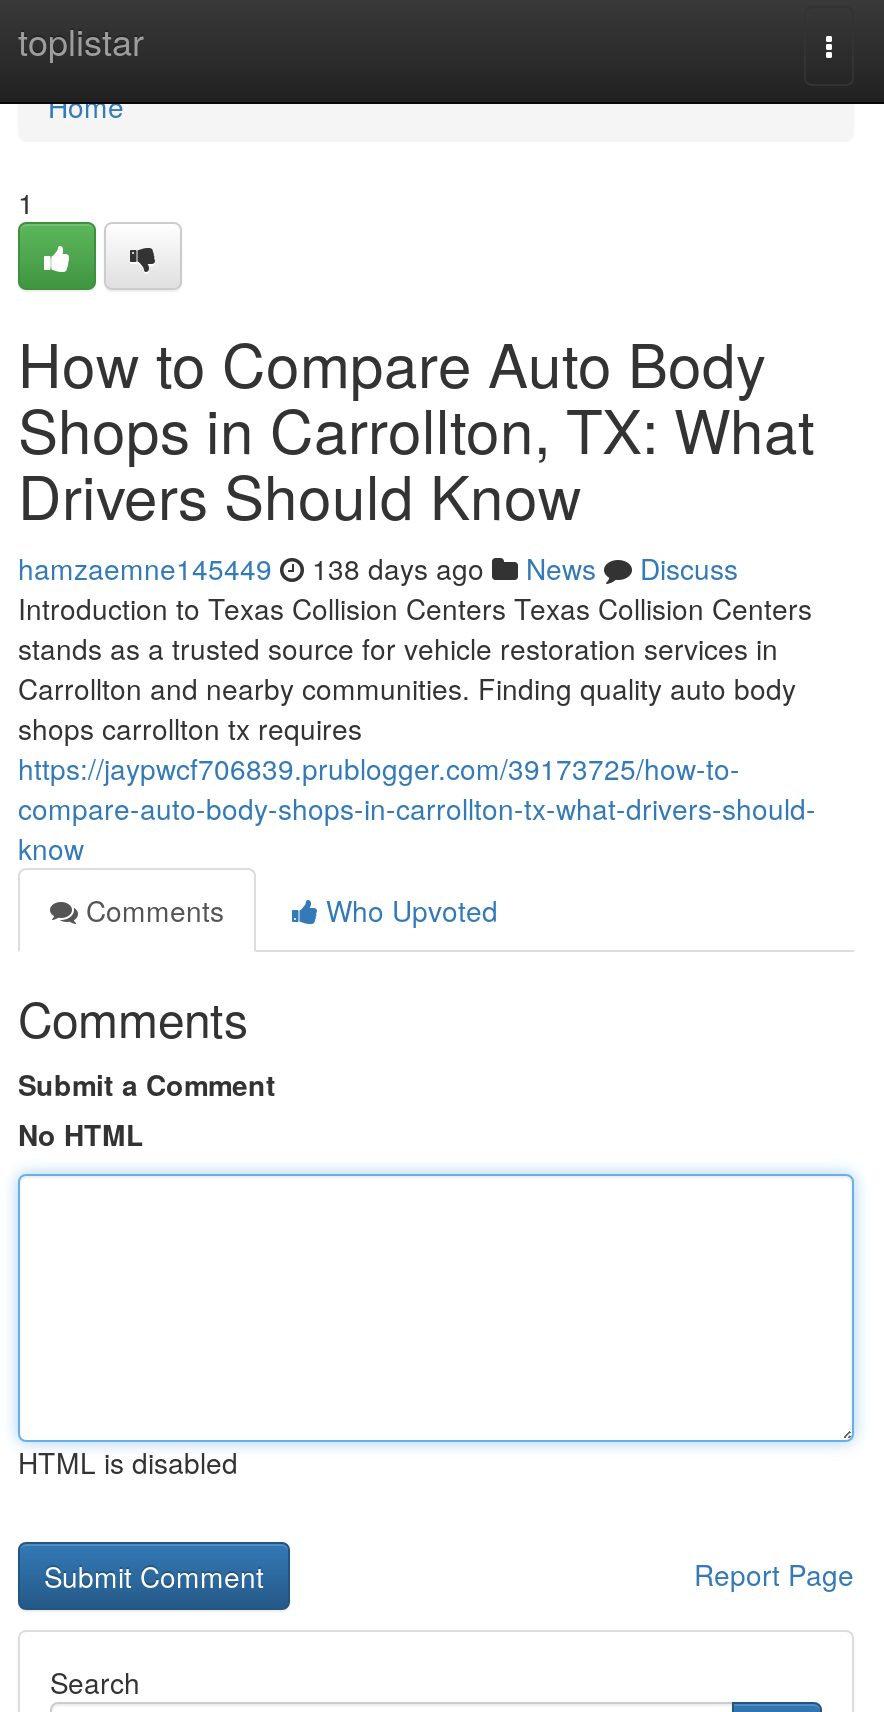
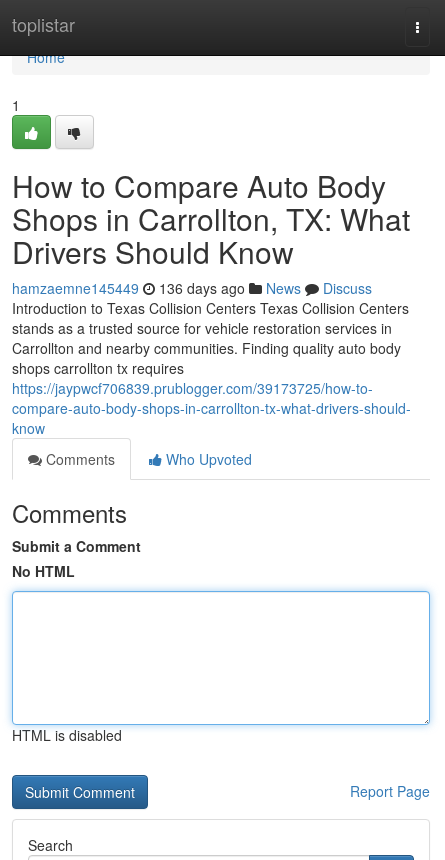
[18,548,738,588] hamzaemne145449 138 days ago News Discuss -> [12,278,372,298] hamzaemne145449 136 days ago News Discuss

